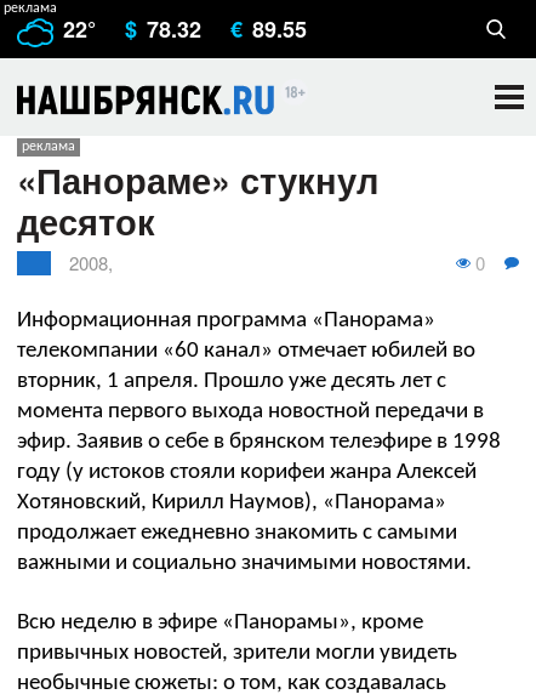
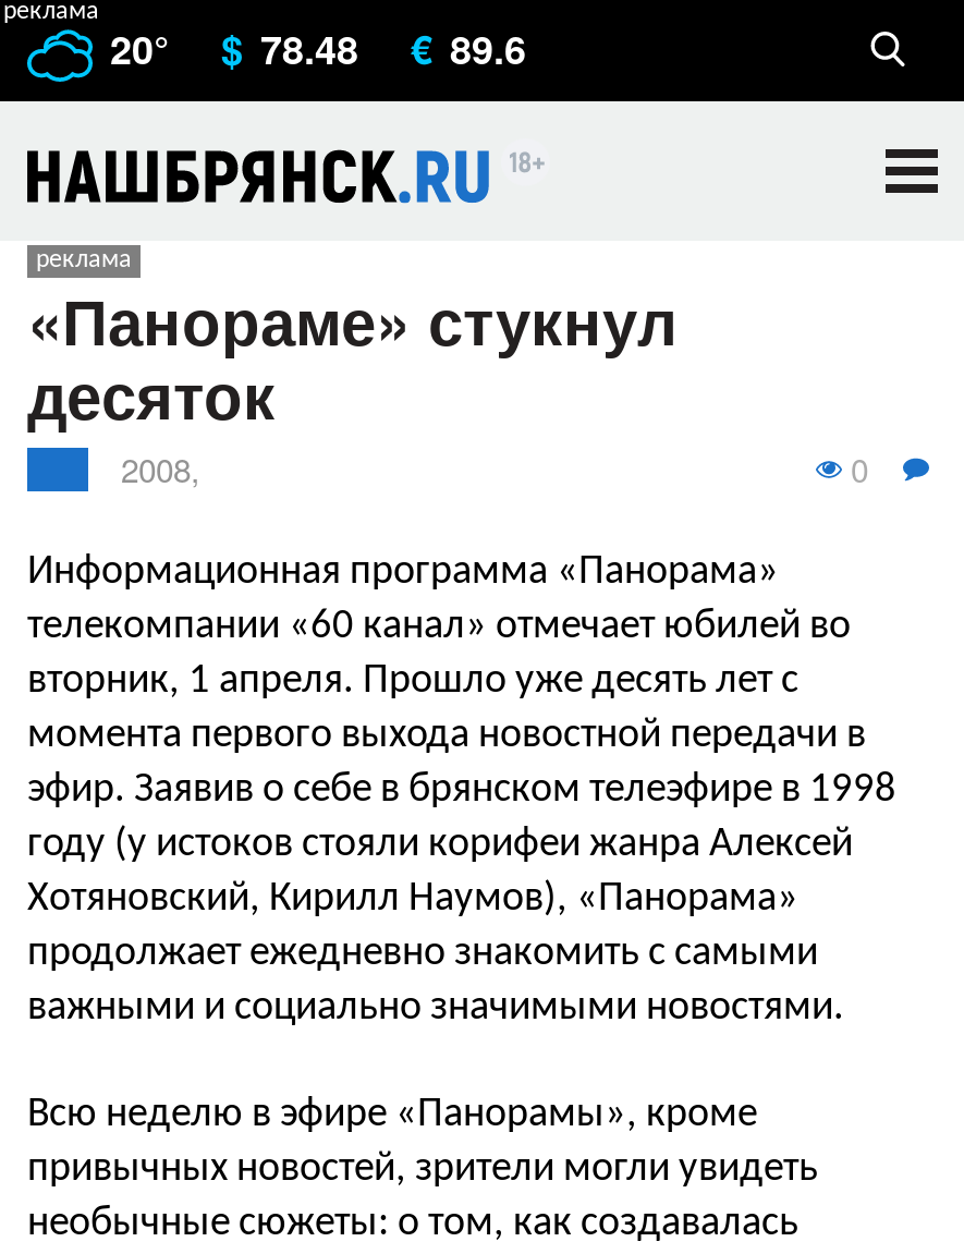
[63,13,96,45] 22° -> [110,21,169,77] 20°
[125,13,201,45] $ 78.32 -> [221,21,358,77] $ 78.48
[230,13,307,45] € 89.55 -> [411,21,526,77] € 89.6

